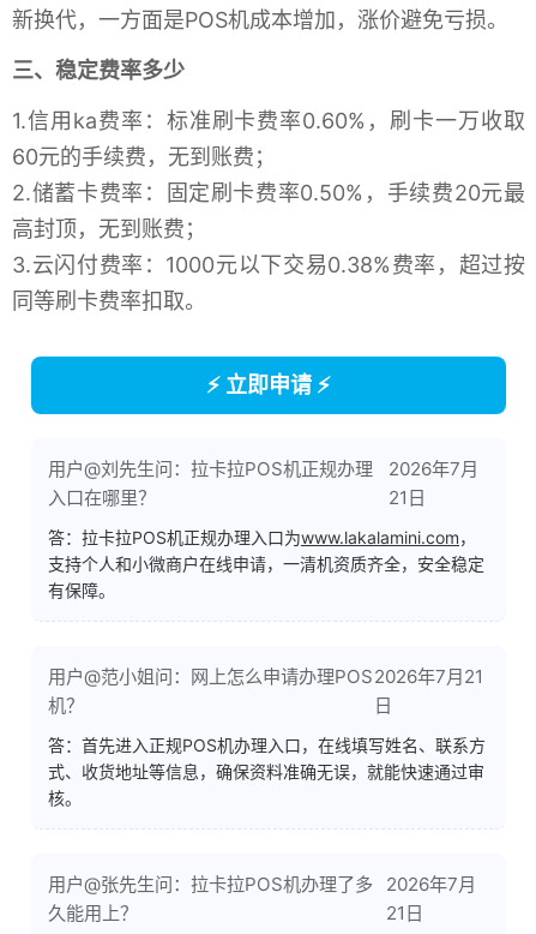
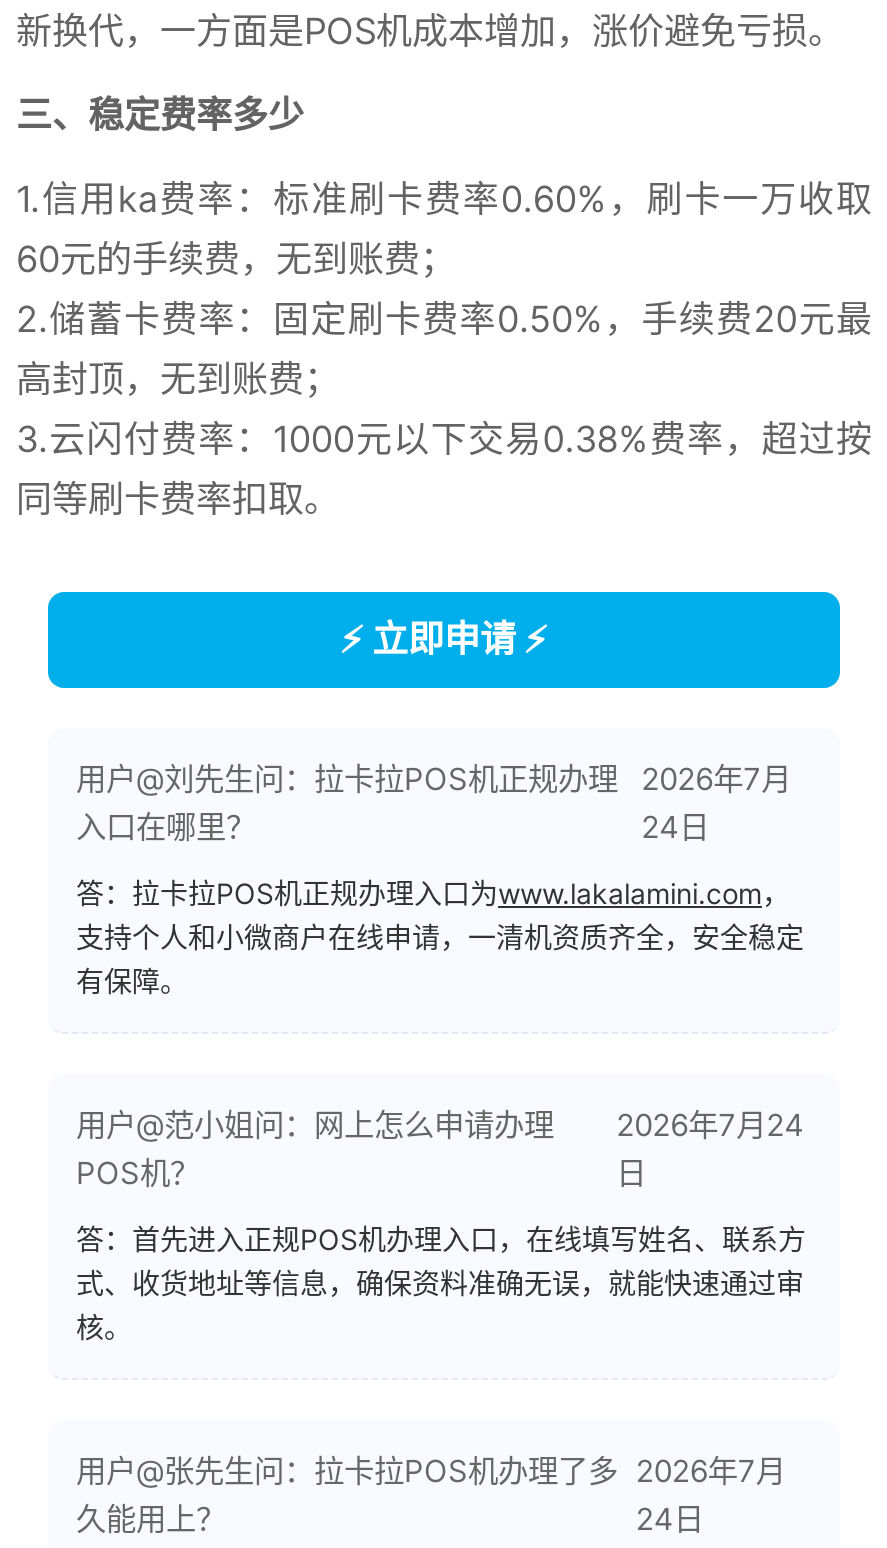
[389,486,426,508] 21日 -> [641,807,709,845] 24日
[374,664,483,687] 2026年7月21 -> [616,1105,804,1143] 2026年7月24
[386,901,423,924] 21日 -> [636,1499,704,1537] 24日

